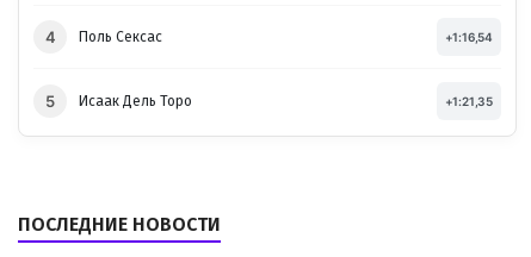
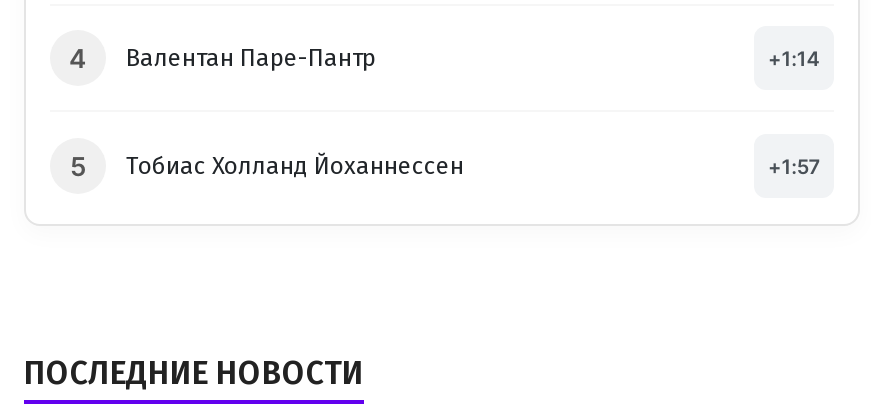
[79,29,493,45] Поль Сексас | +1:16,54 -> [126,44,820,72] Валентан Паре-Пантр | +1:14
[79,93,493,110] Исаак Дель Торо | +1:21,35 -> [126,152,820,180] Тобиас Холланд Йоханнессен | +1:57

